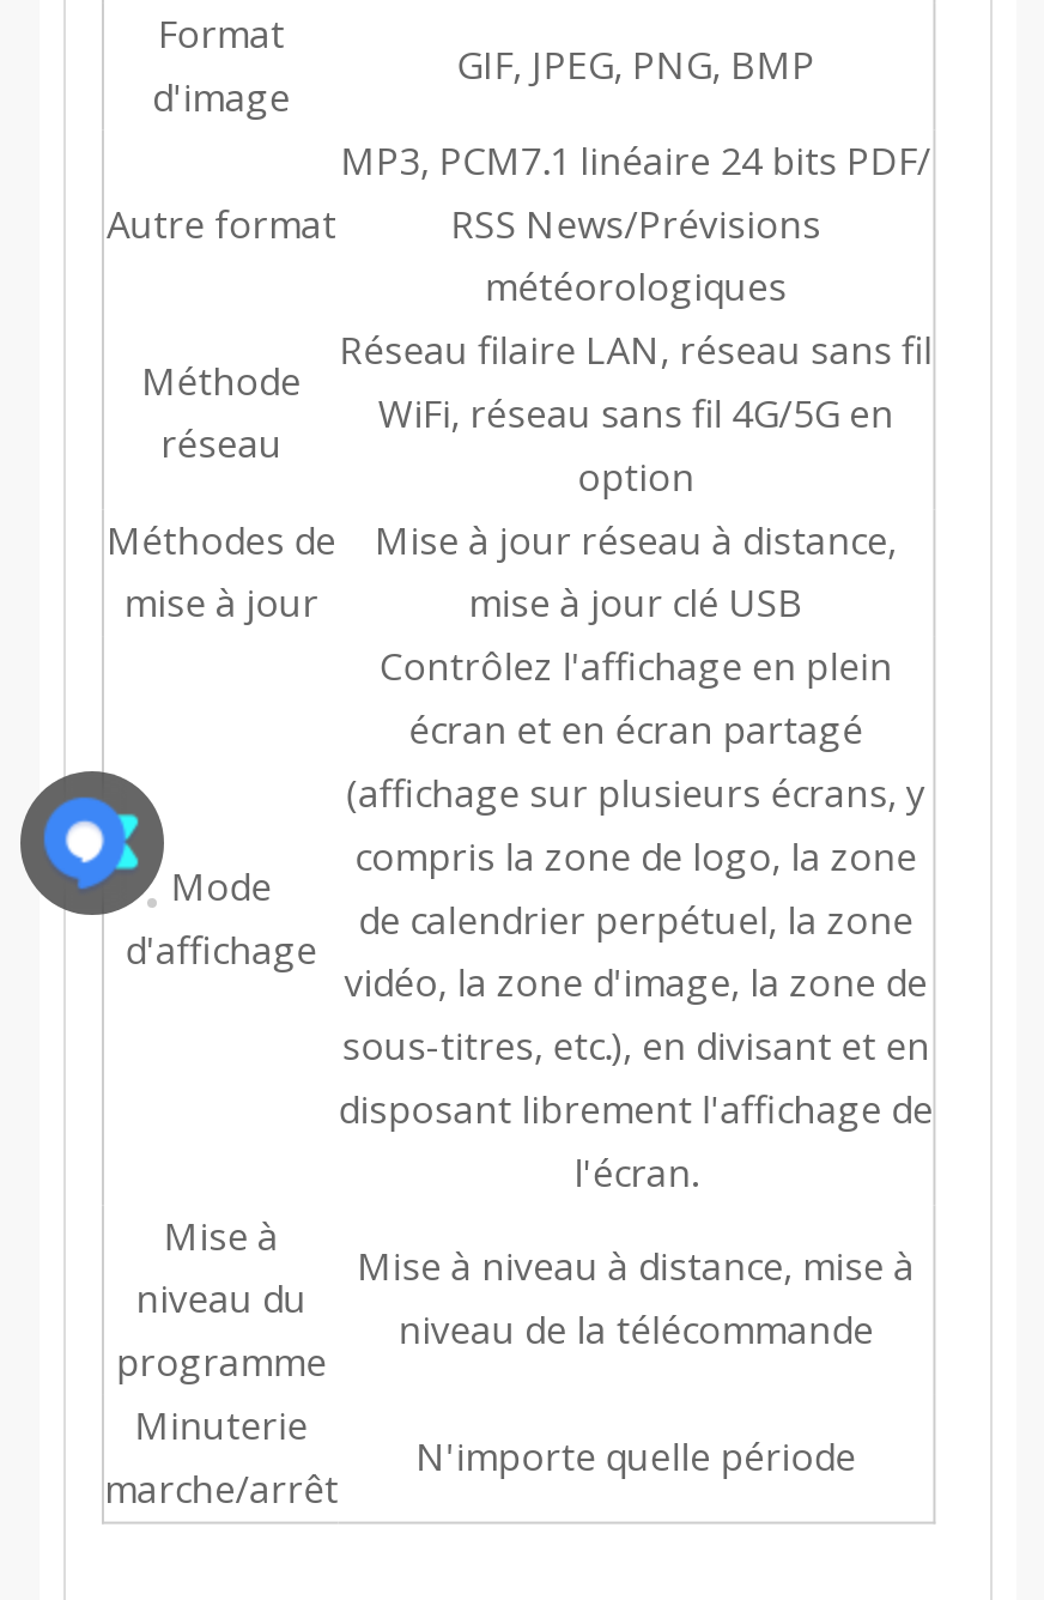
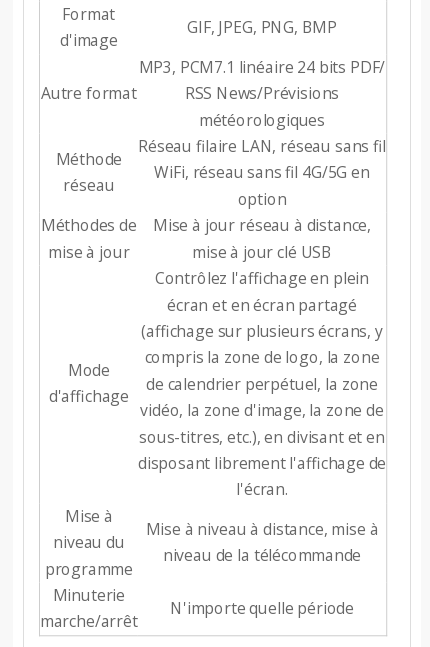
[18,769,166,917] [image] -> none

